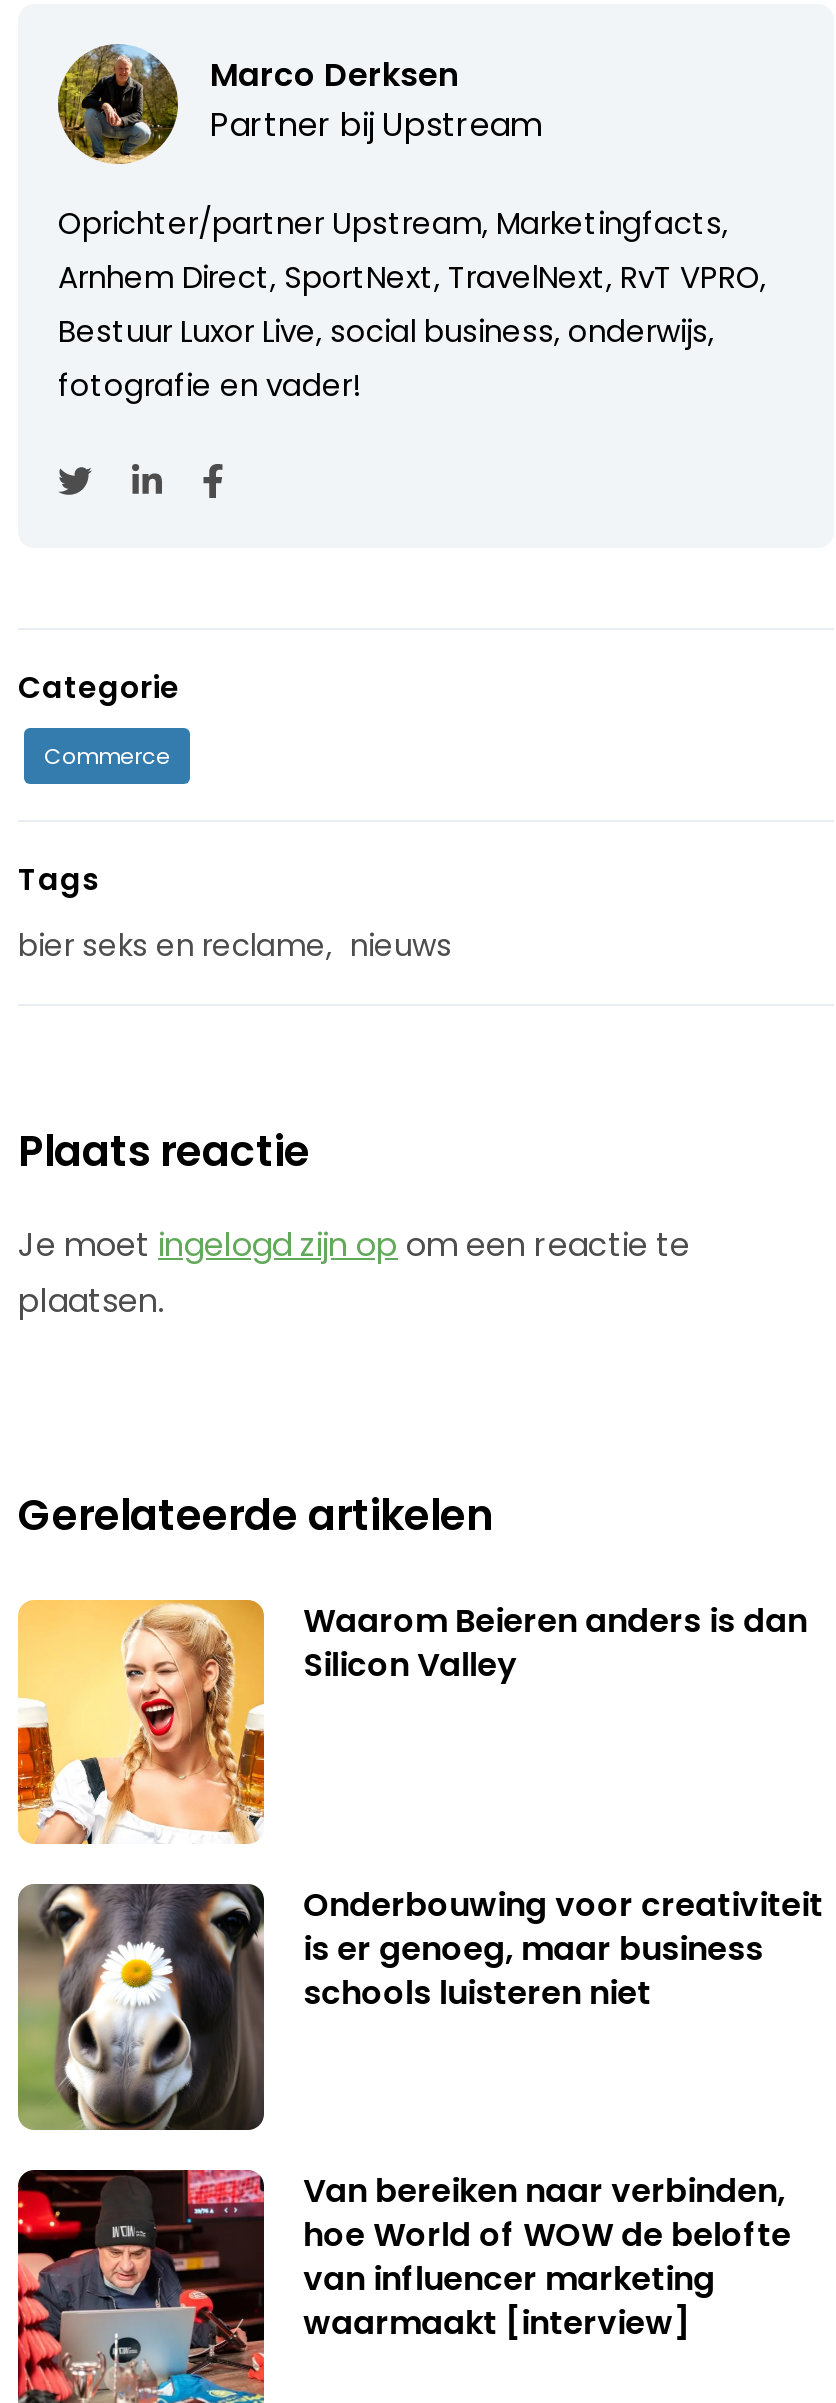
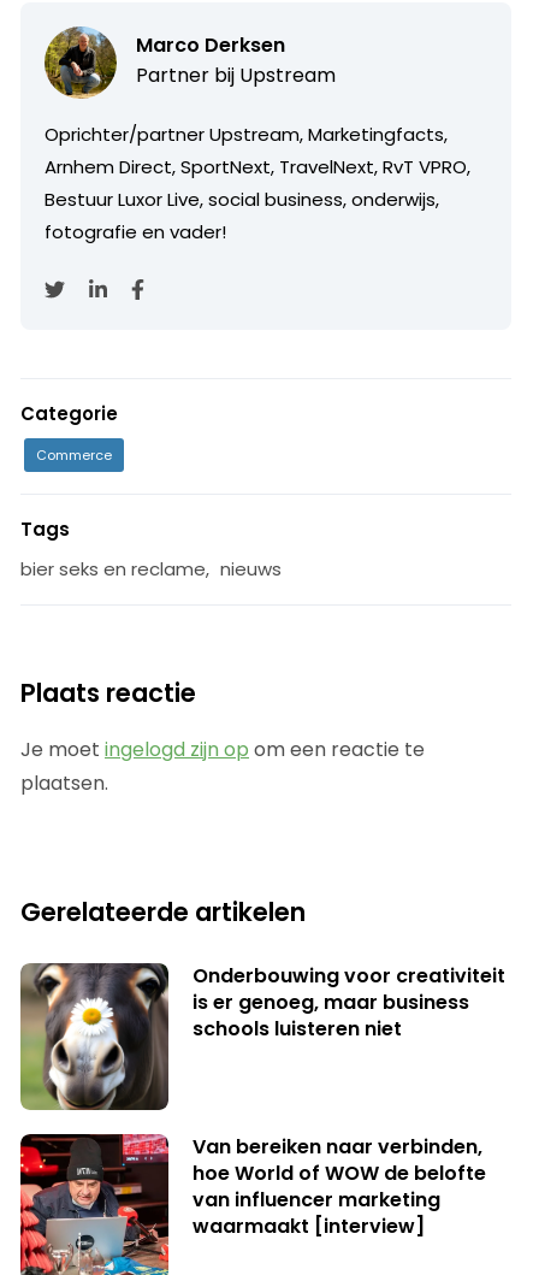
[16,1597,807,1844] [image] | Waarom Beieren anders is dan | Silicon Valley -> none

